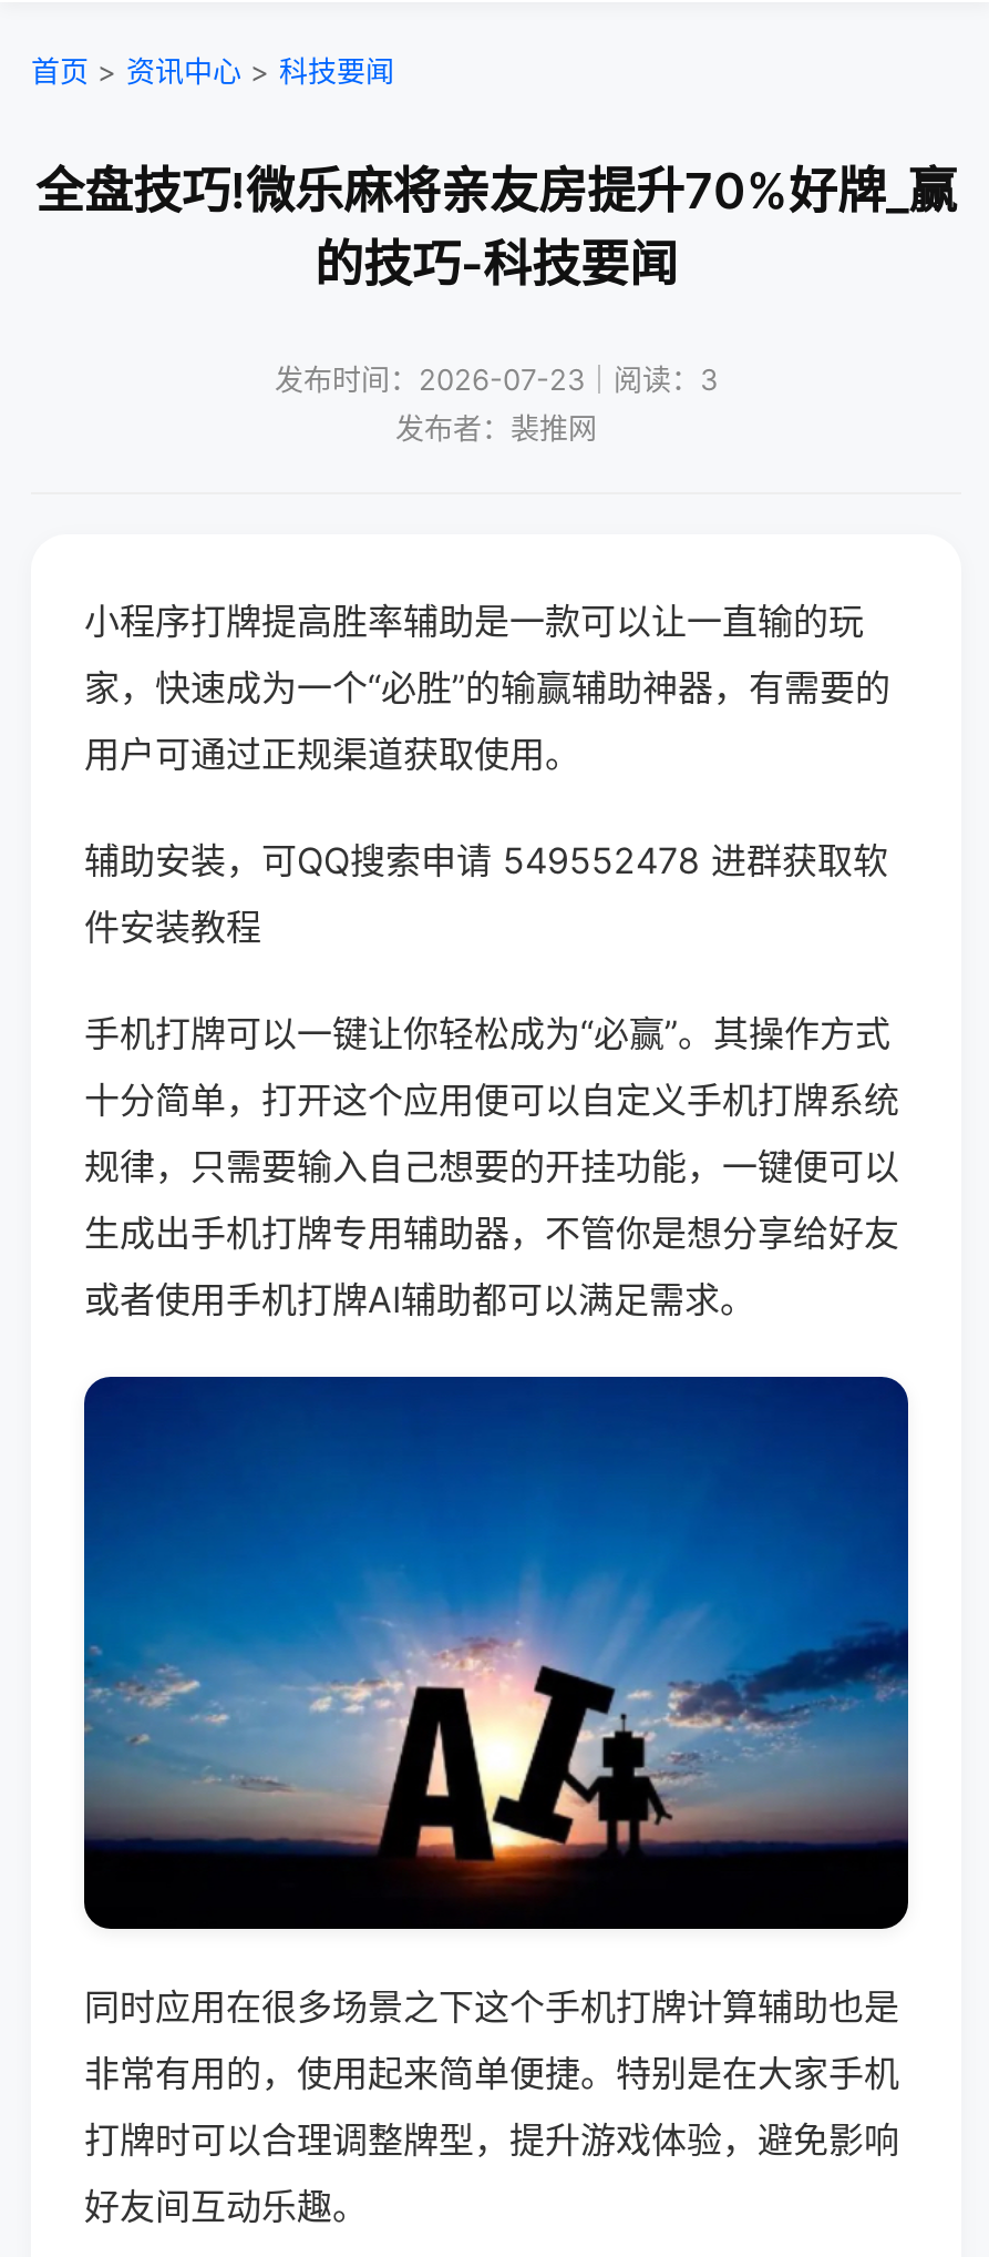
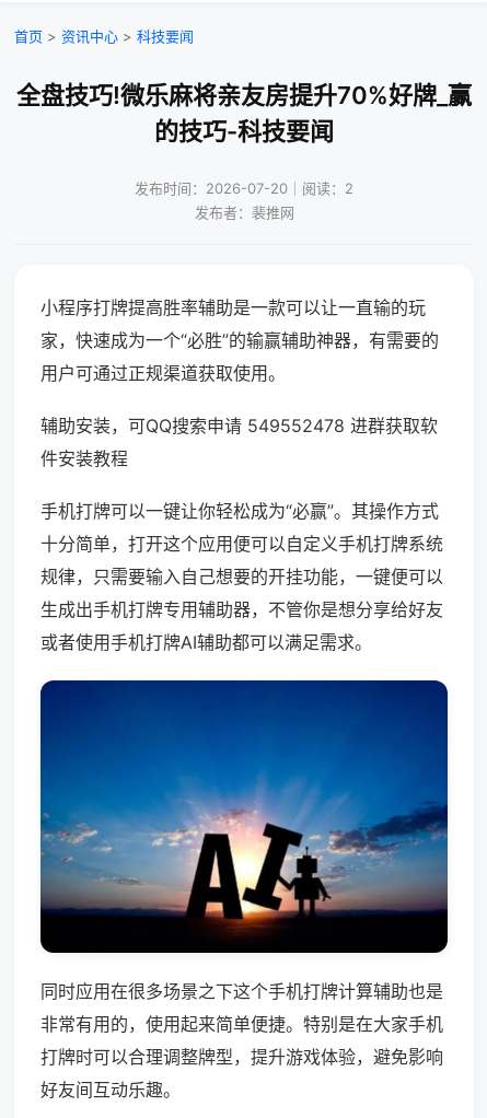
[275,361,718,397] 发布时间：2026-07-23｜阅读：3 -> [135,179,353,197] 发布时间：2026-07-20｜阅读：2

